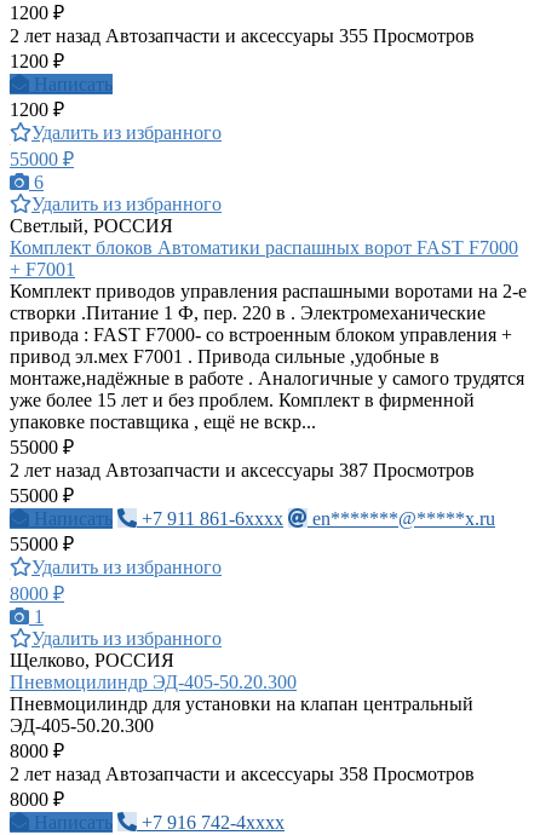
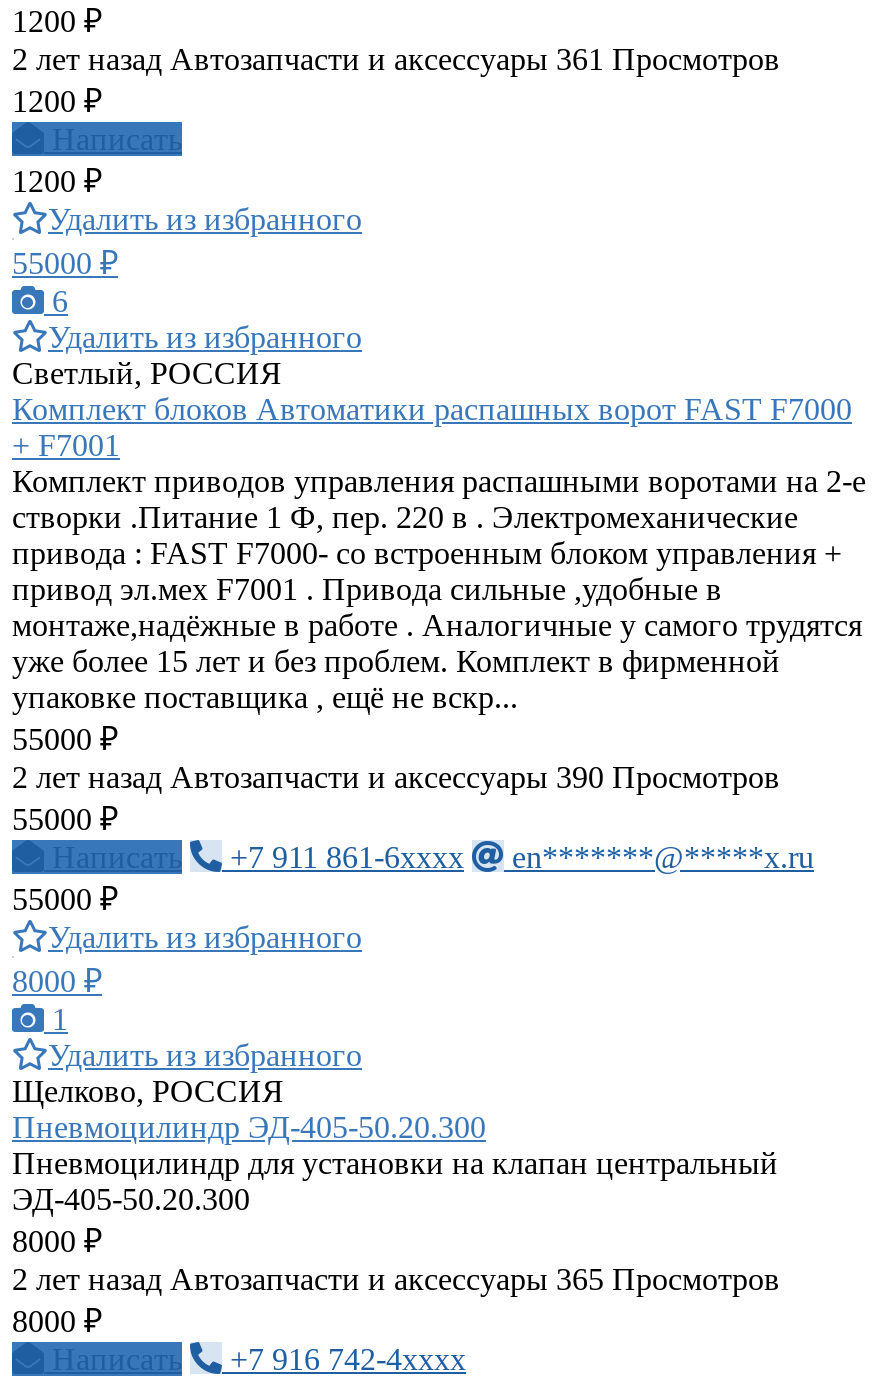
[10,25,475,46] 2 лет назад Автозапчасти и аксессуары 355 Просмотров -> [12,42,780,76] 2 лет назад Автозапчасти и аксессуары 361 Просмотров
[10,460,475,480] 2 лет назад Автозапчасти и аксессуары 387 Просмотров -> [12,760,780,794] 2 лет назад Автозапчасти и аксессуары 390 Просмотров
[10,763,475,784] 2 лет назад Автозапчасти и аксессуары 358 Просмотров -> [12,1262,780,1296] 2 лет назад Автозапчасти и аксессуары 365 Просмотров

